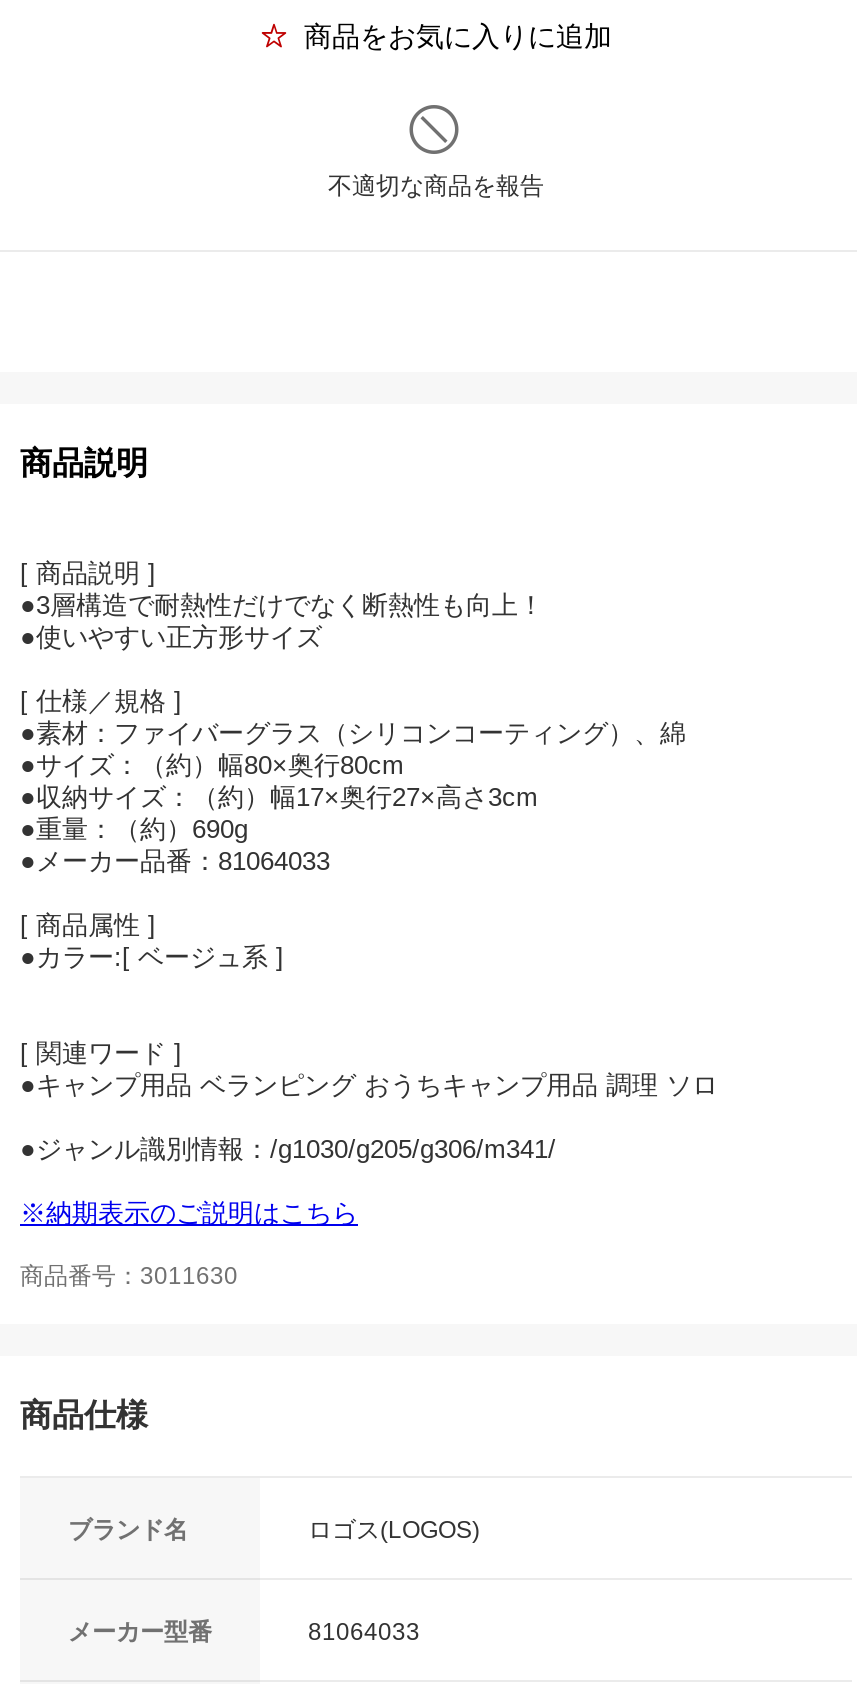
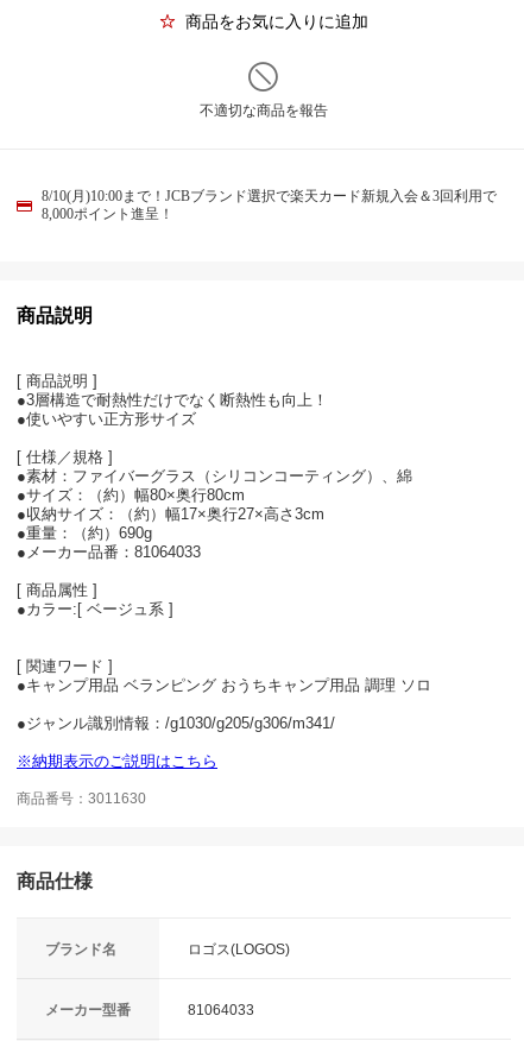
none -> [42,188,497,222] 8/10(月)10:00まで！JCBブランド選択で楽天カード新規入会＆3回利用で | 8,000ポイント進呈！

